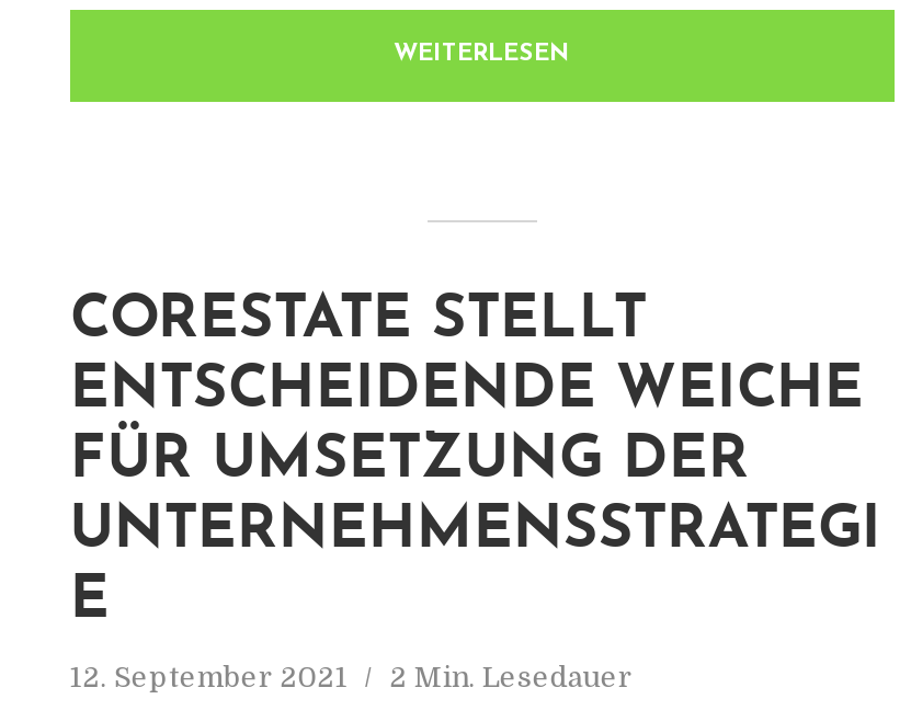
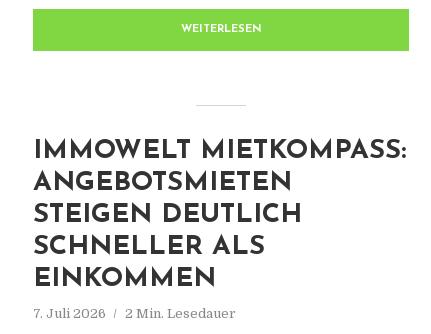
[70,293,881,632] CORESTATE STELLT | ENTSCHEIDENDE WEICHE | FÜR UMSETZUNG DER | UNTERNEHMENSSTRATEGI | E -> [33,138,406,293] IMMOWELT MIETKOMPASS: | ANGEBOTSMIETEN | STEIGEN DEUTLICH | SCHNELLER ALS | EINKOMMEN
[70,661,633,694] 12. September 2021 2 Min. Lesedauer -> [33,306,236,321] 7. Juli 2026 2 Min. Lesedauer

